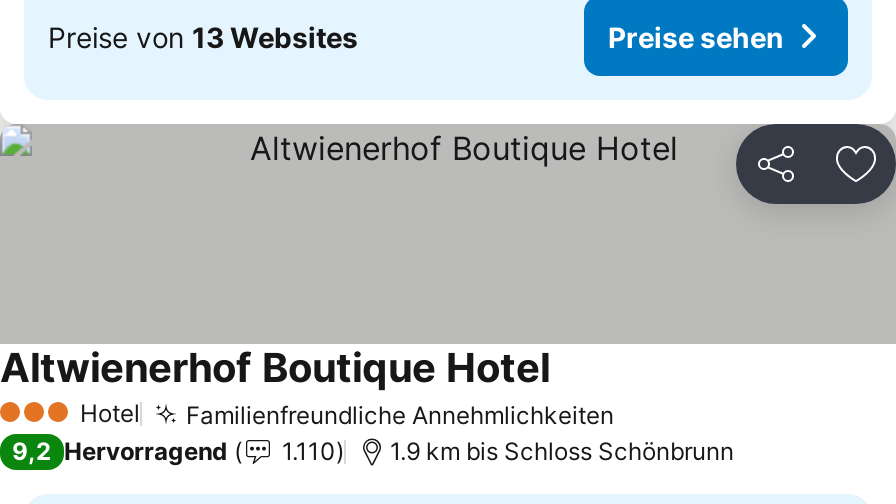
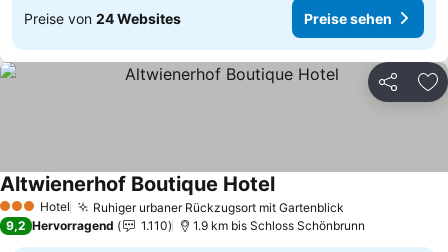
[48,19,358,53] Preise von 13 Websites -> [24,9,181,26] Preise von 24 Websites
[186,399,614,429] Familienfreundliche Annehmlichkeiten -> [93,199,344,214] Ruhiger urbaner Rückzugsort mit Gartenblick

